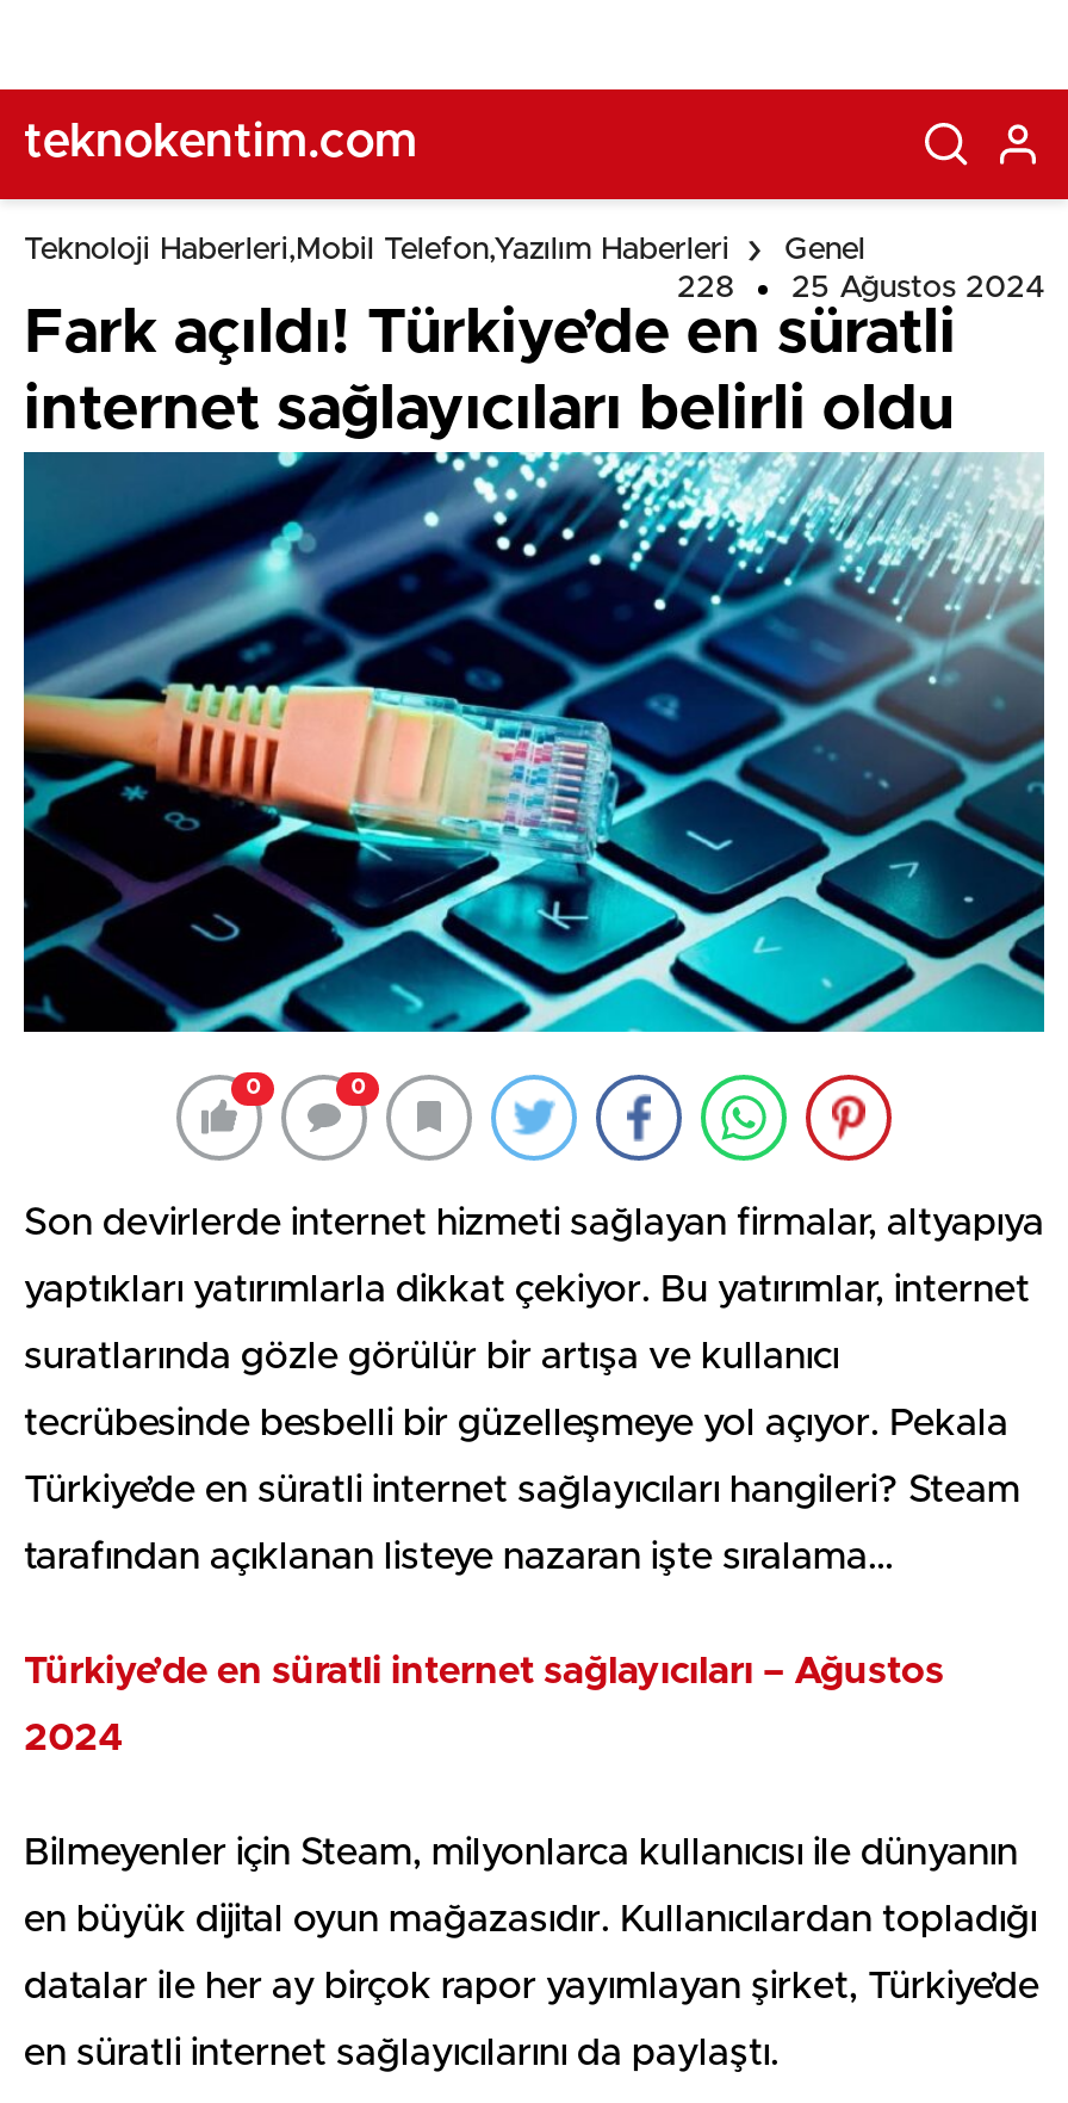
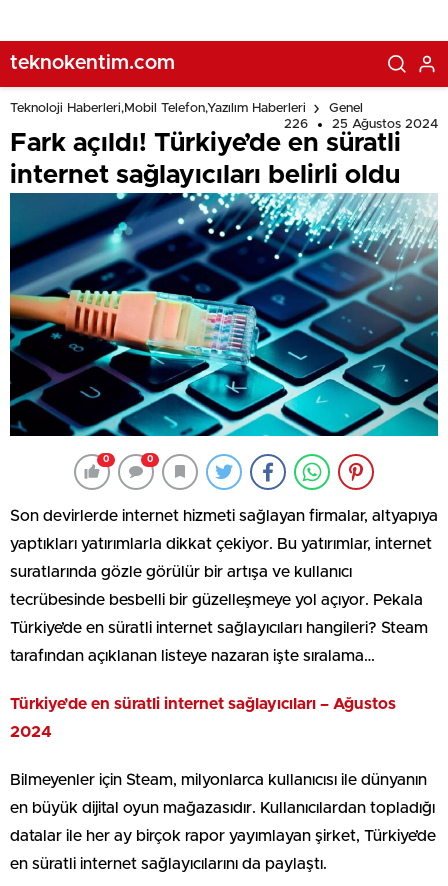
[677,273,1044,304] 228 25 Ağustos 2024 -> [284,118,438,131] 226 25 Ağustos 2024

